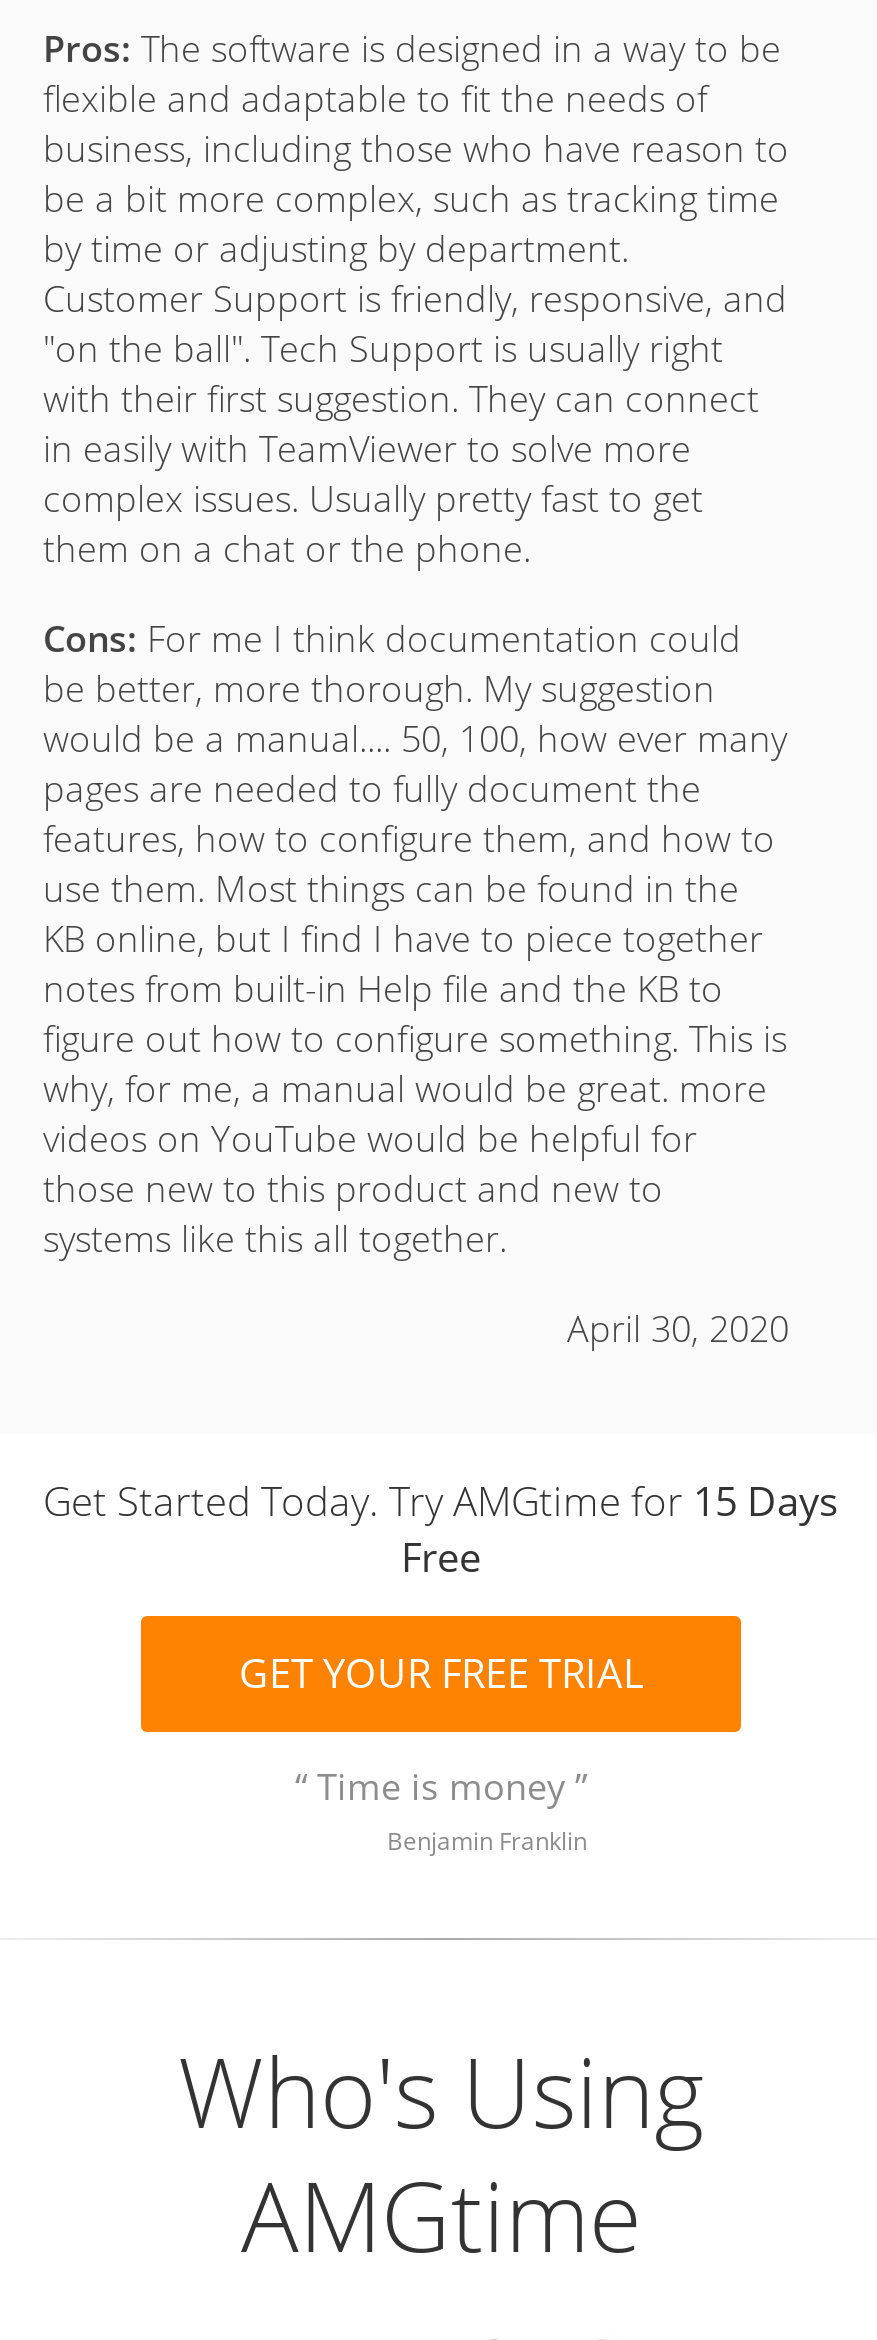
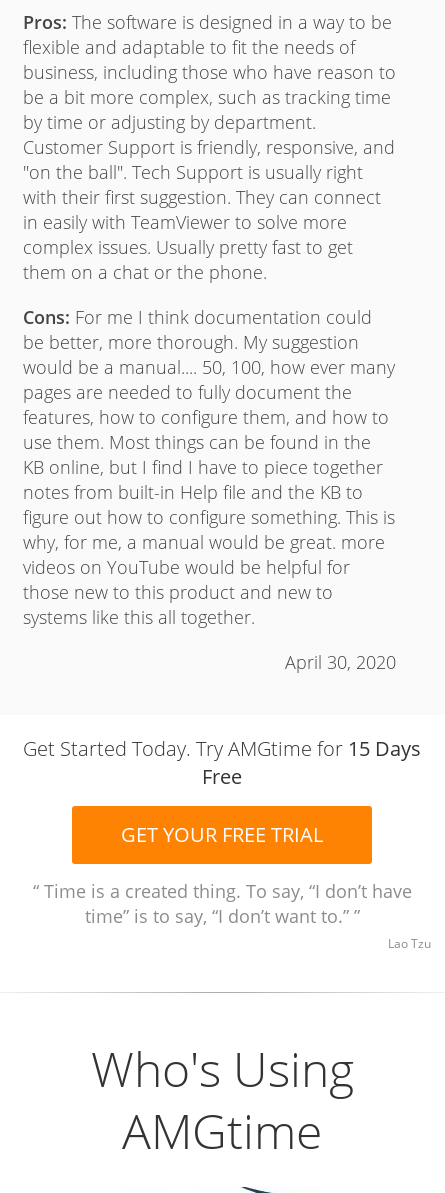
[307,1762,587,1858] Time is money | Benjamin Franklin -> [38,879,431,952] Time is a created thing. To say, “I don’t have | time” is to say, “I don’t want to.” | Lao Tzu

